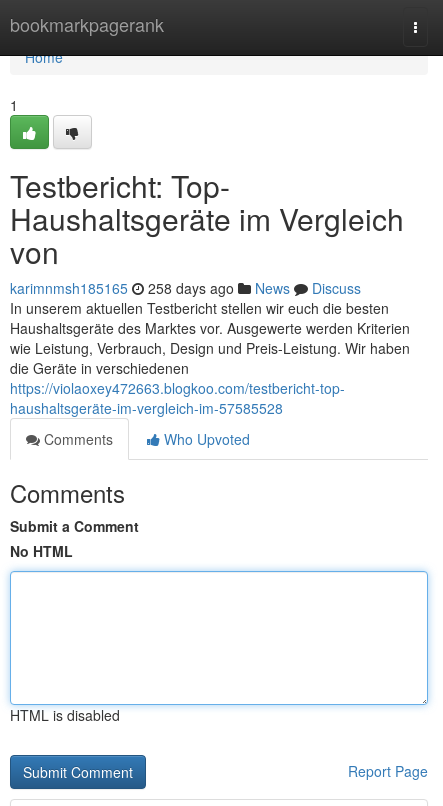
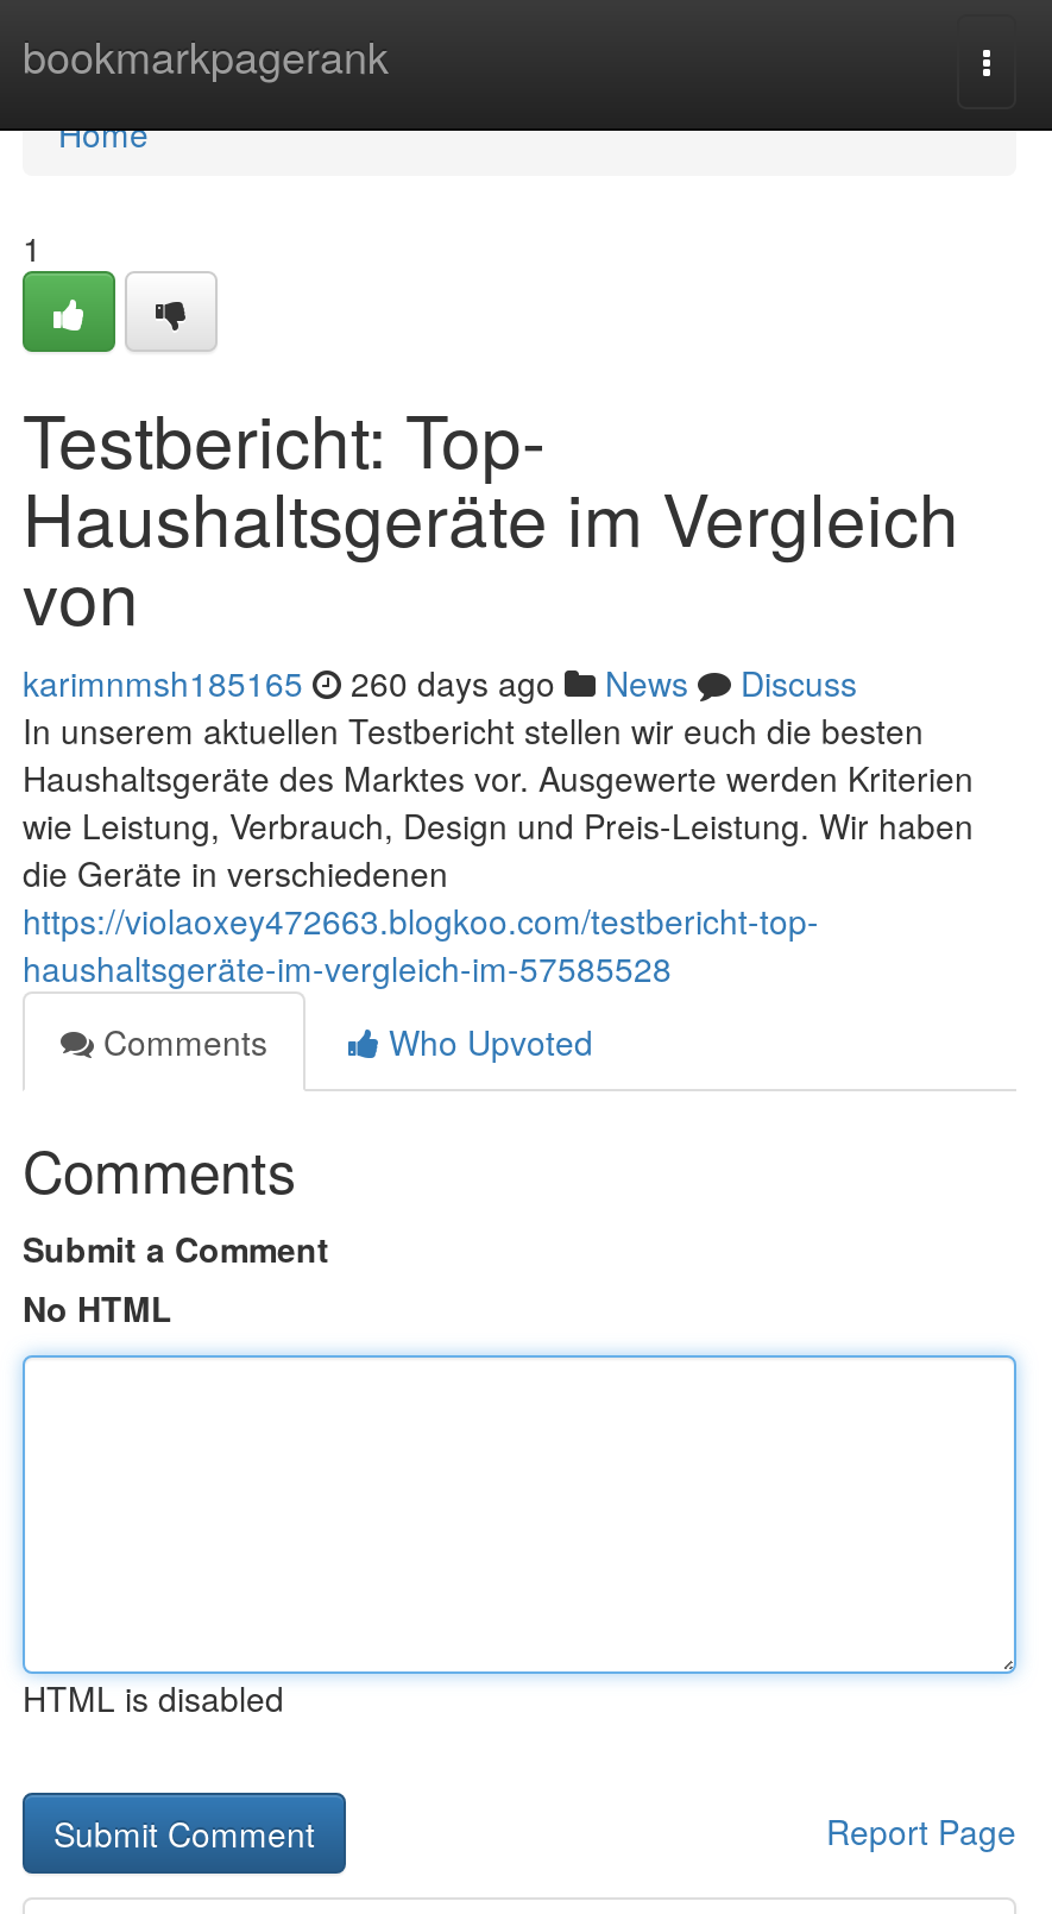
[10,278,361,298] karimnmsh185165 258 days ago News Discuss -> [23,659,857,706] karimnmsh185165 260 days ago News Discuss

